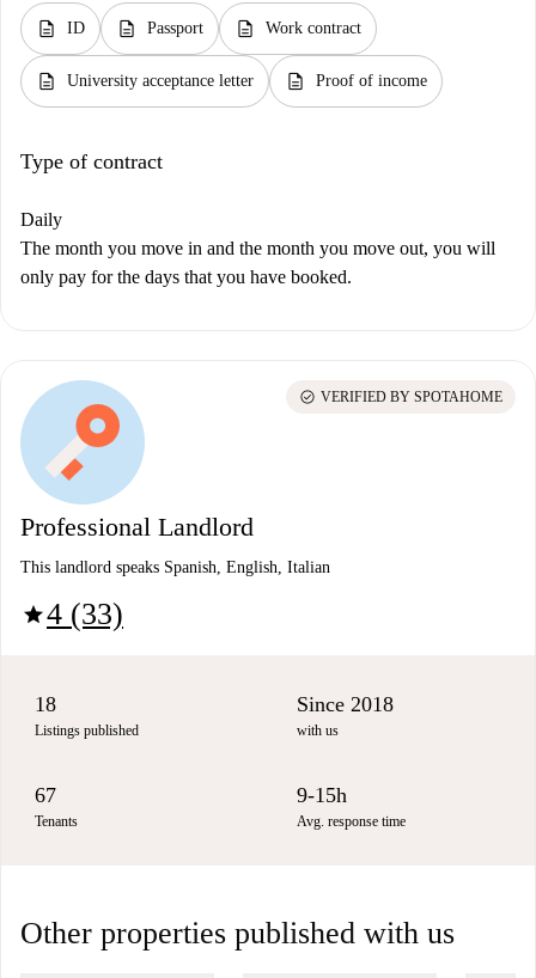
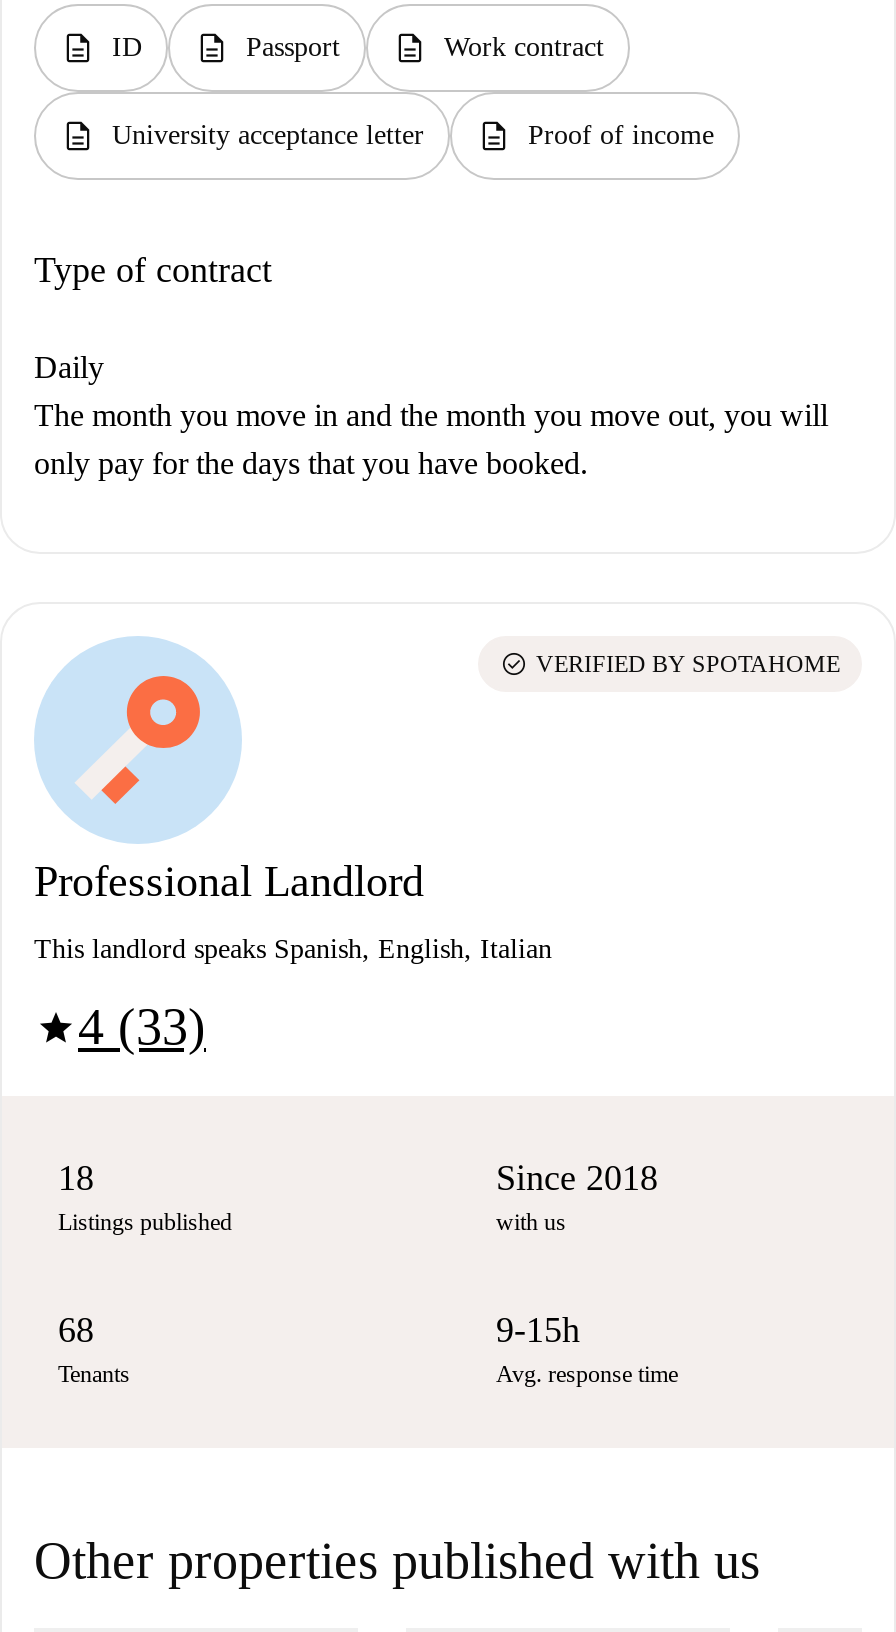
[35,783,56,807] 67 -> [58,1309,94,1349] 68

